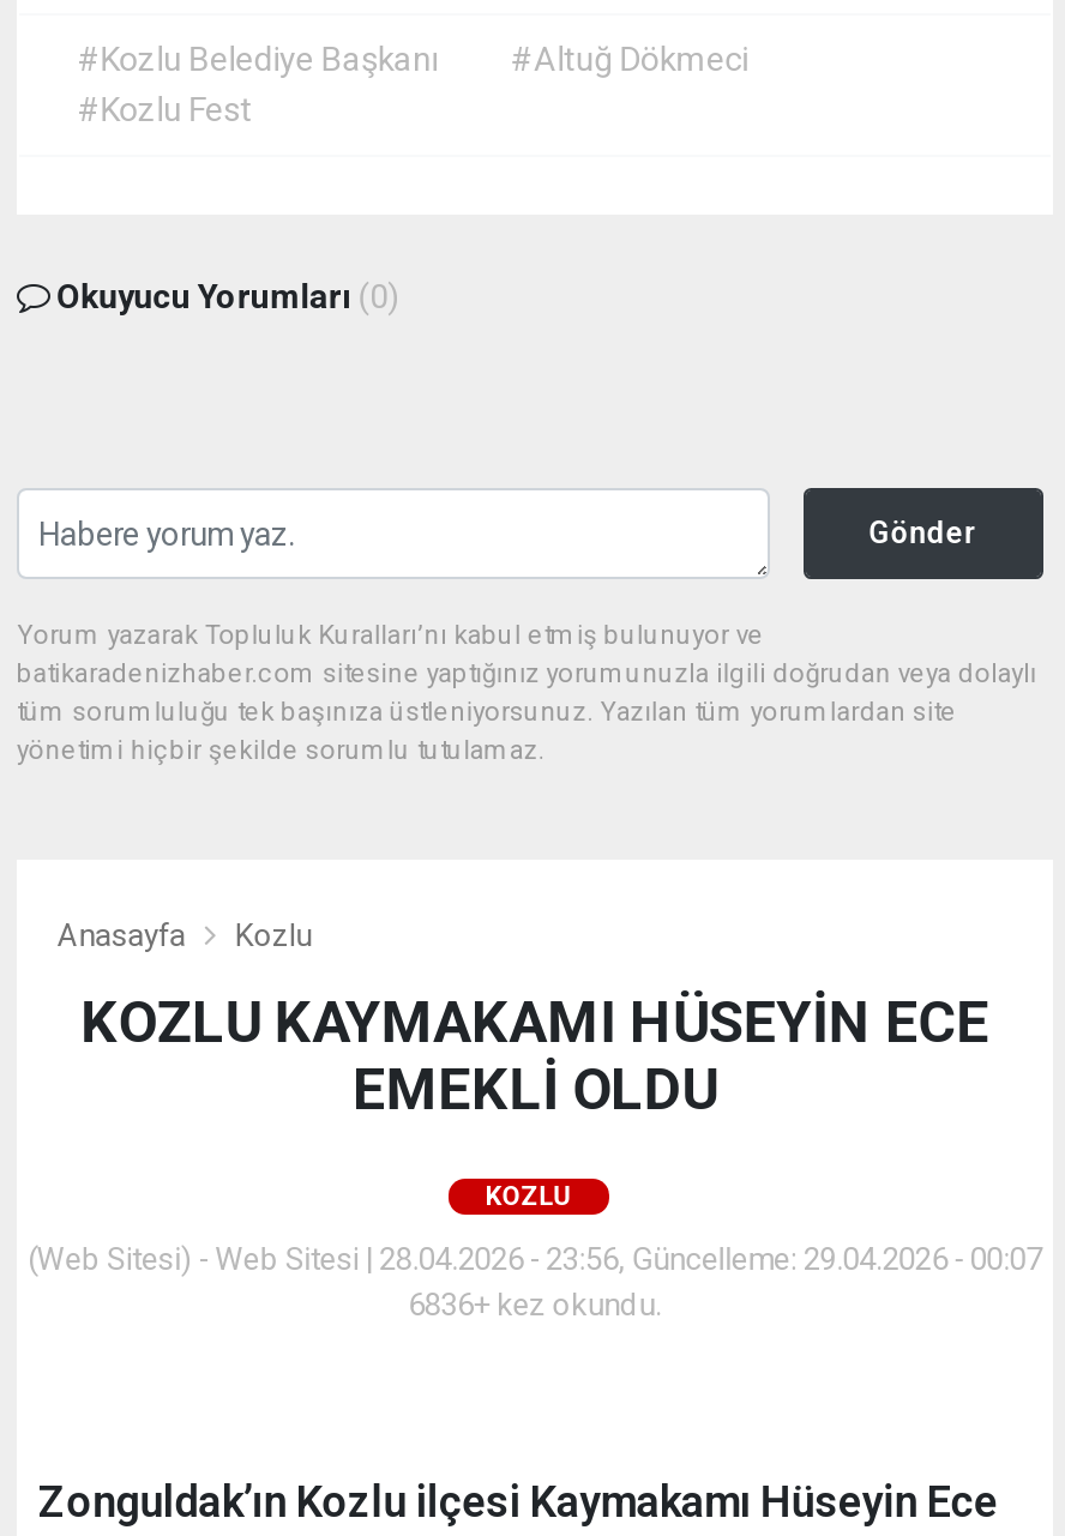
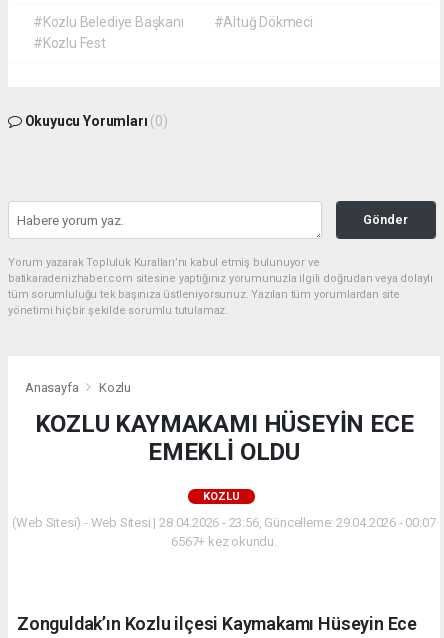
[408,1286,662,1322] 6836+ kez okundu. -> [171,534,277,549] 6567+ kez okundu.

